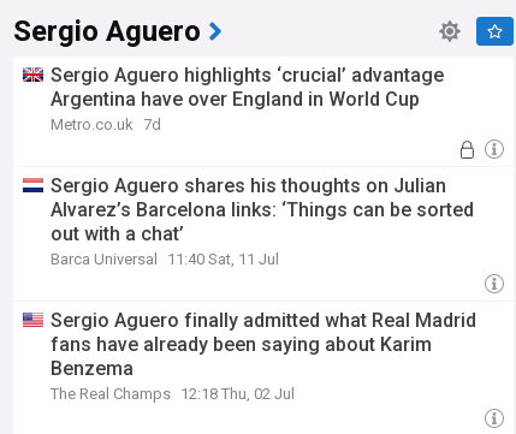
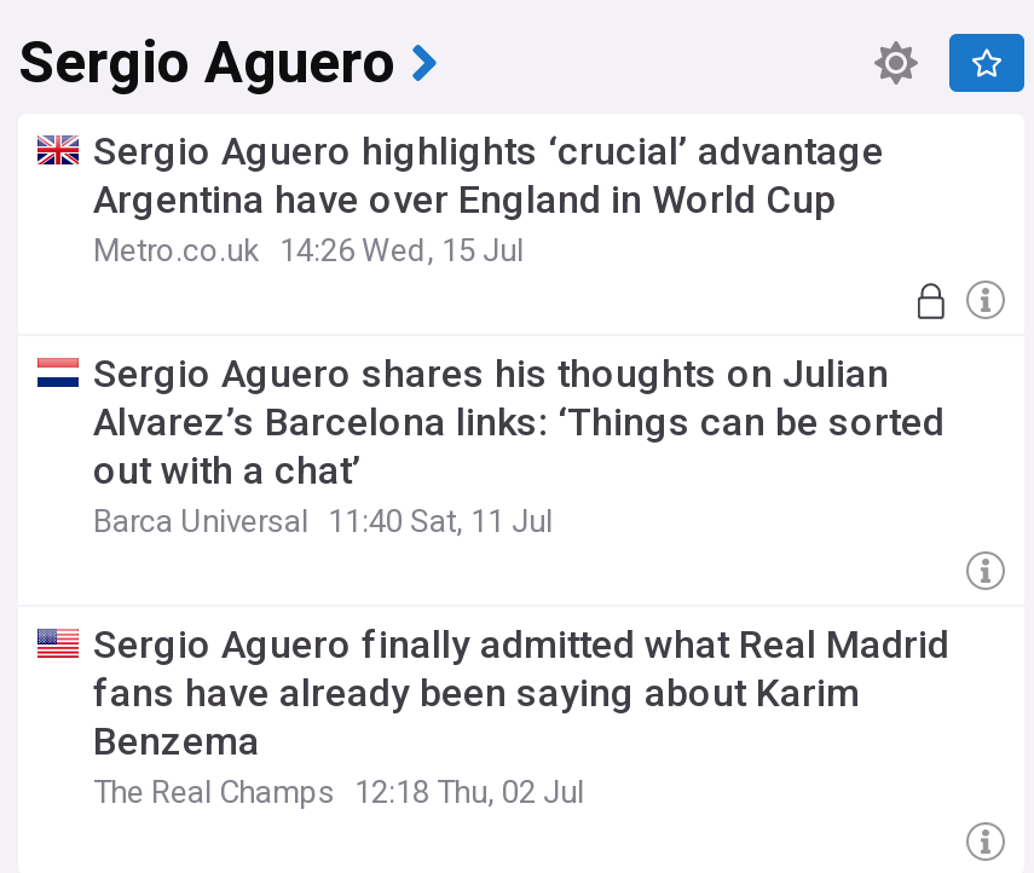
[51,115,161,133] Metro.co.uk 7d -> [93,232,524,268] Metro.co.uk 14:26 Wed, 15 Jul

